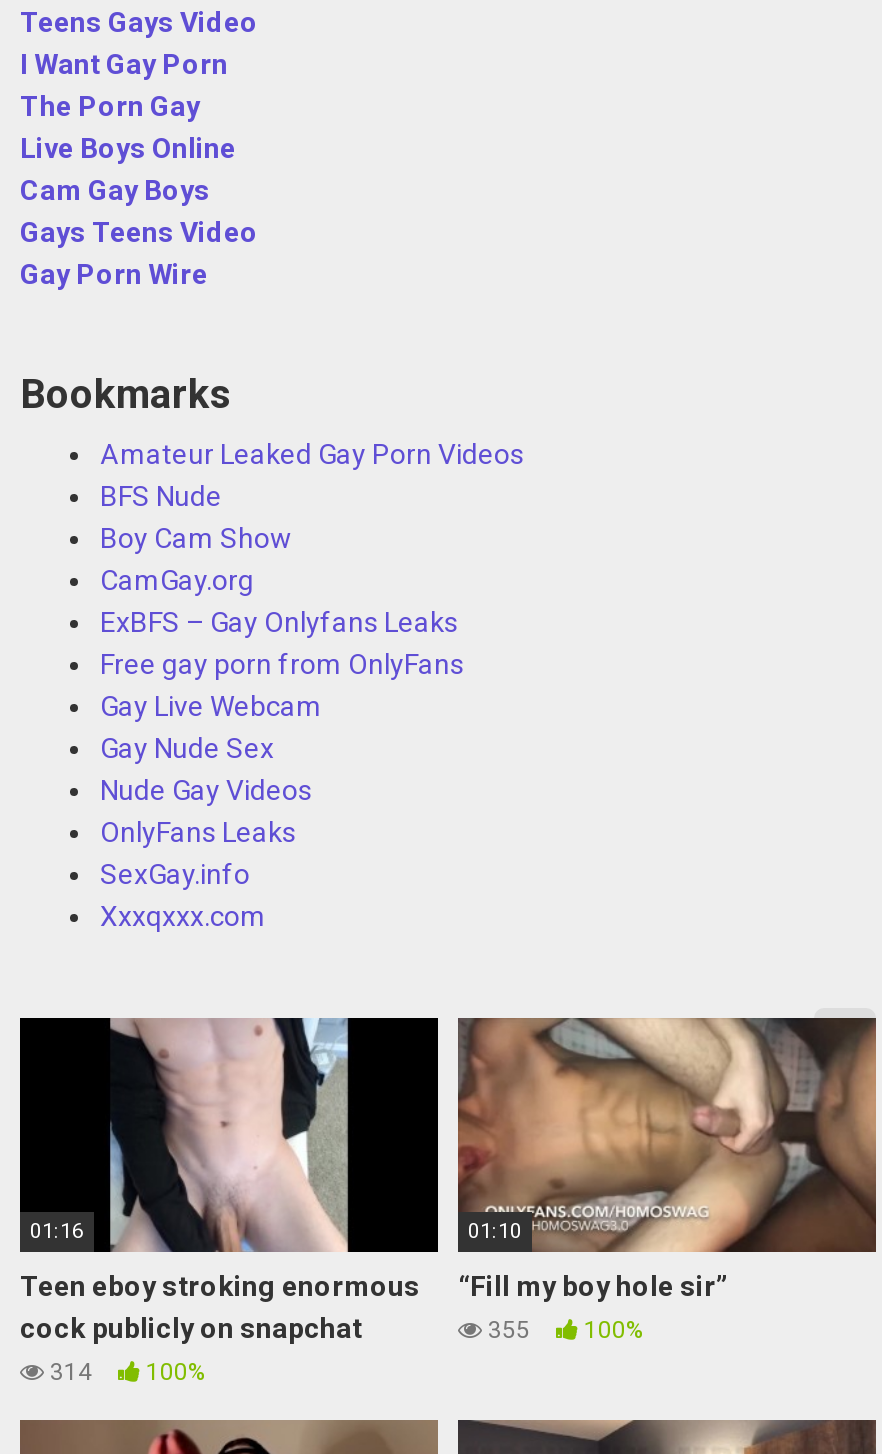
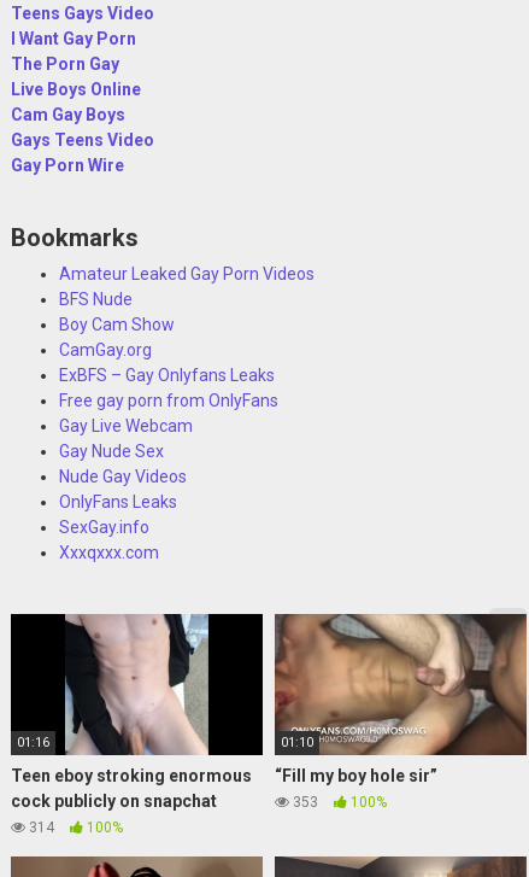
[482,1316,644,1344] 355 100% -> [289,794,387,811] 353 100%

